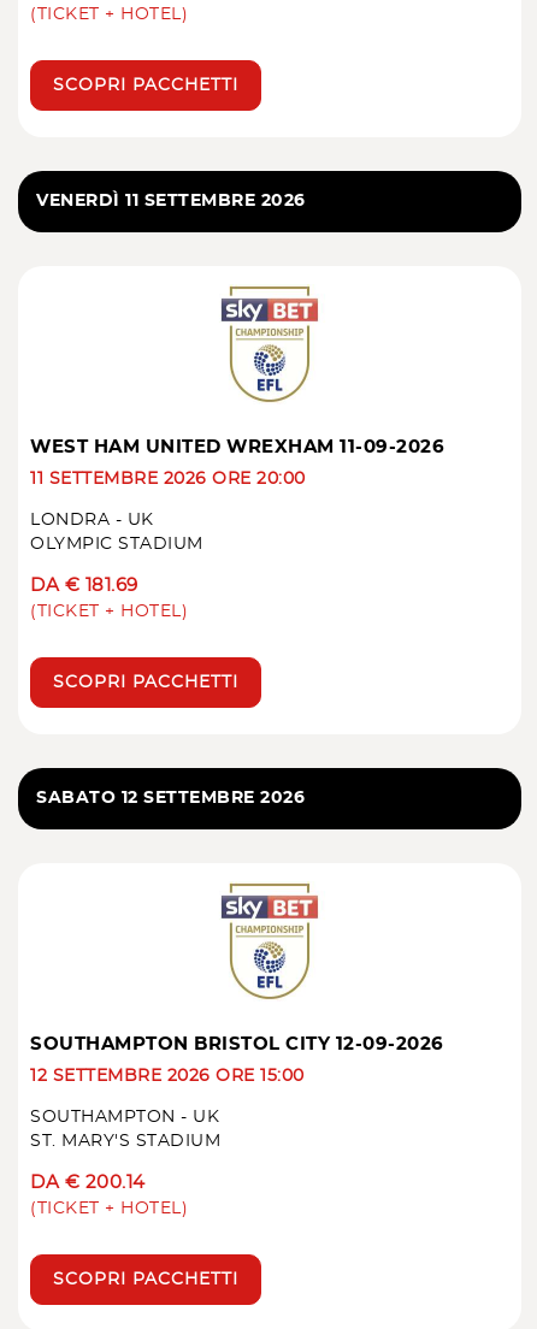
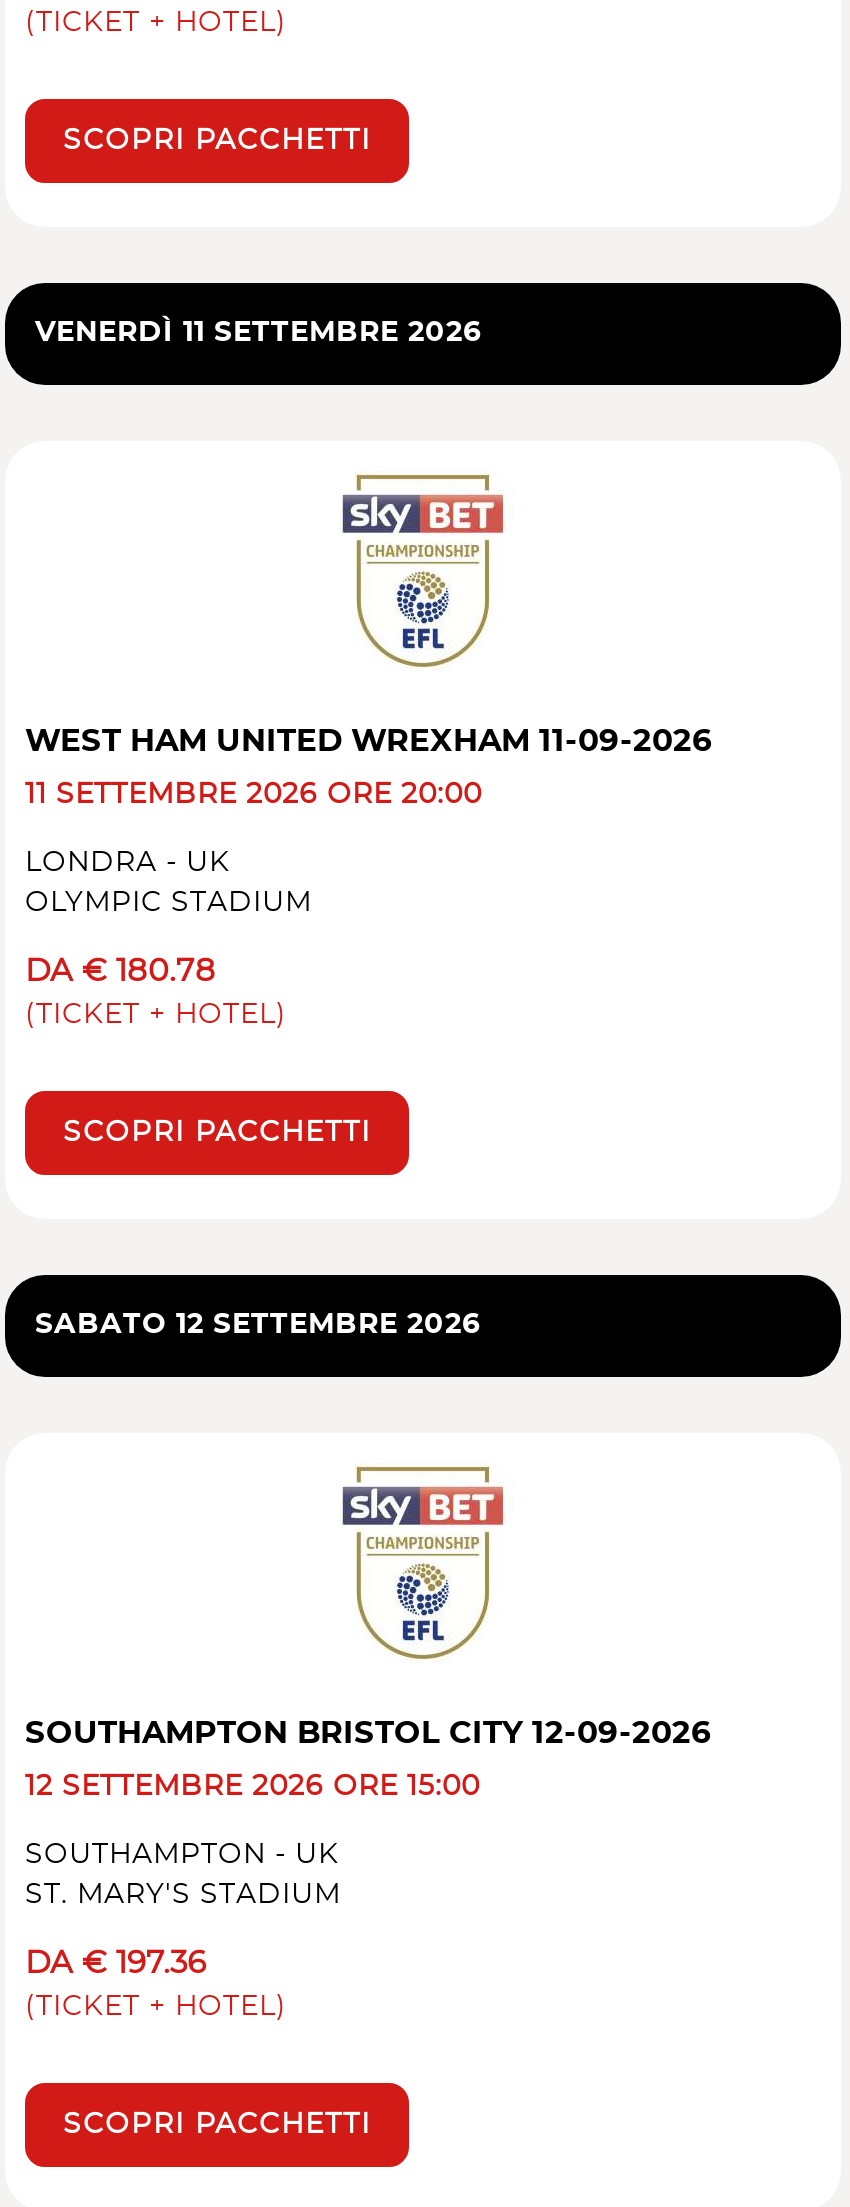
[30,577,138,595] DA € 181.69 -> [25,957,216,987] DA € 180.78
[30,1173,145,1191] DA € 200.14 -> [25,1948,206,1978] DA € 197.36

